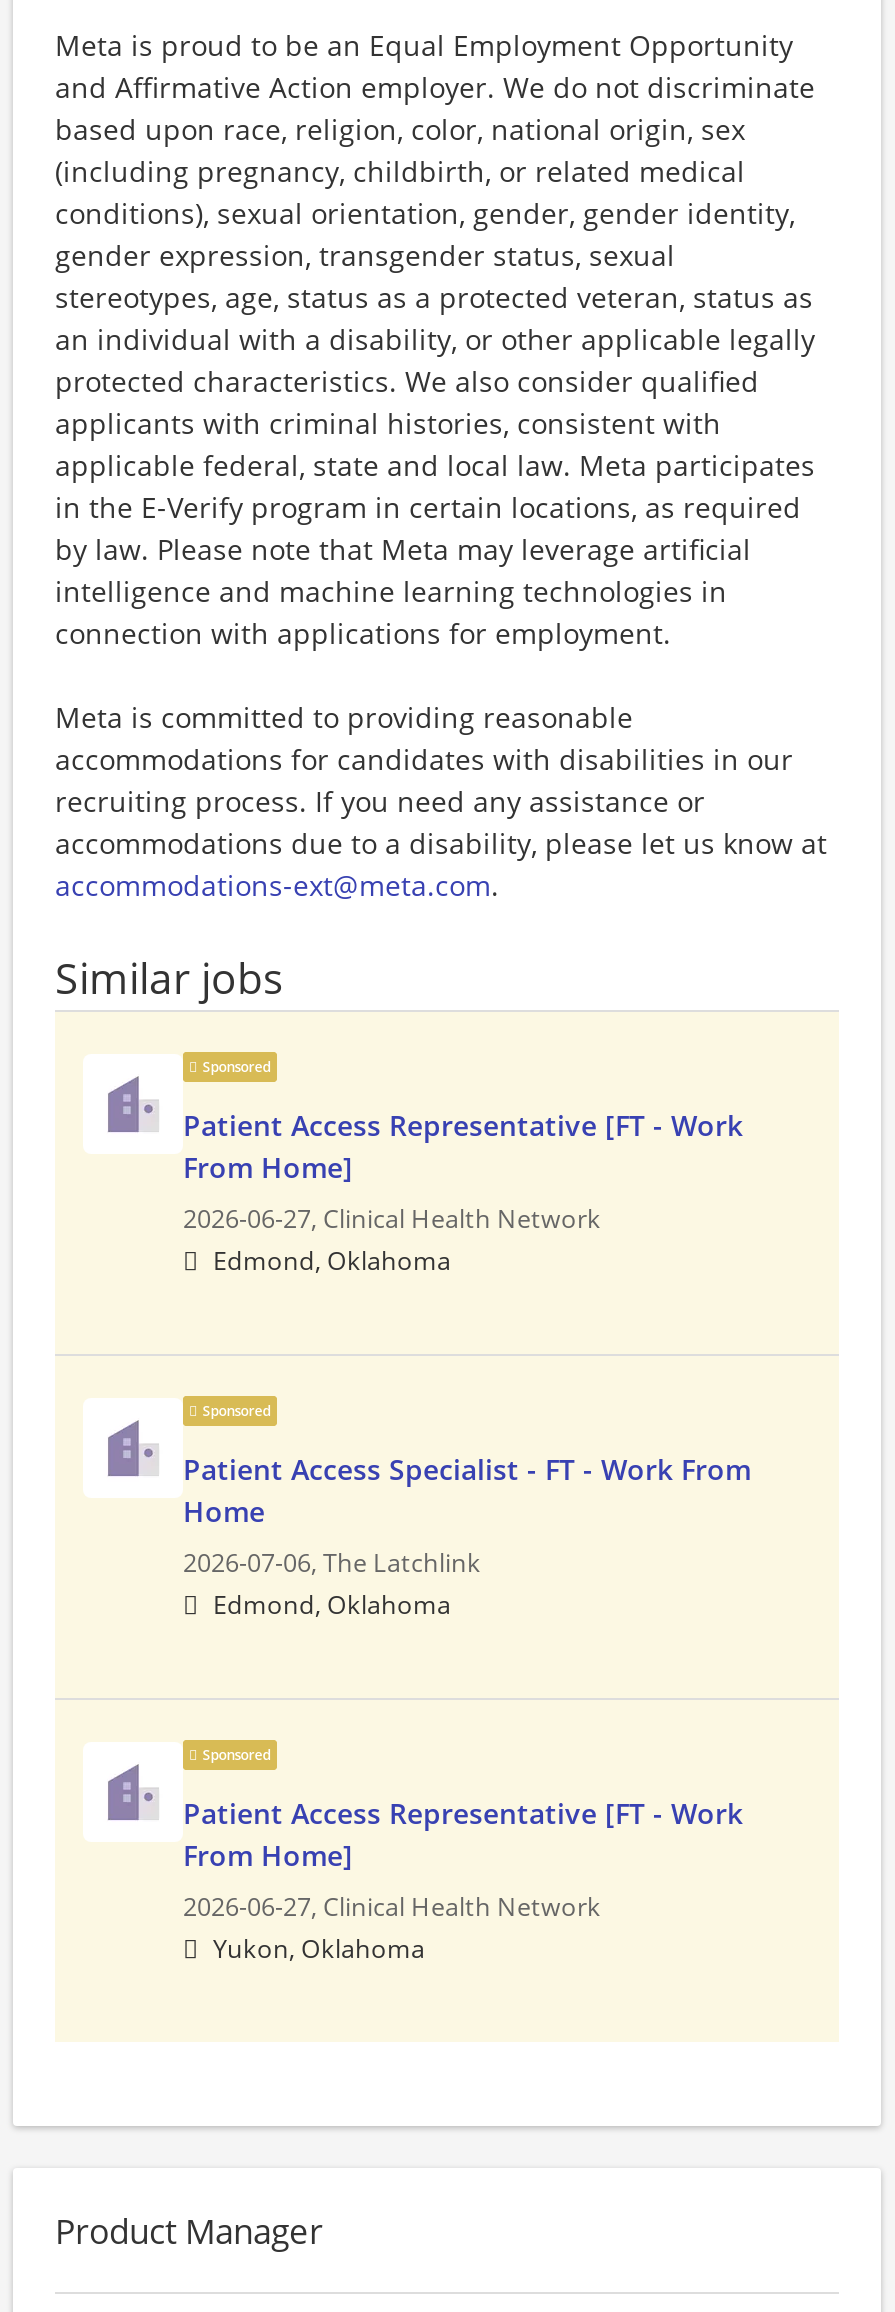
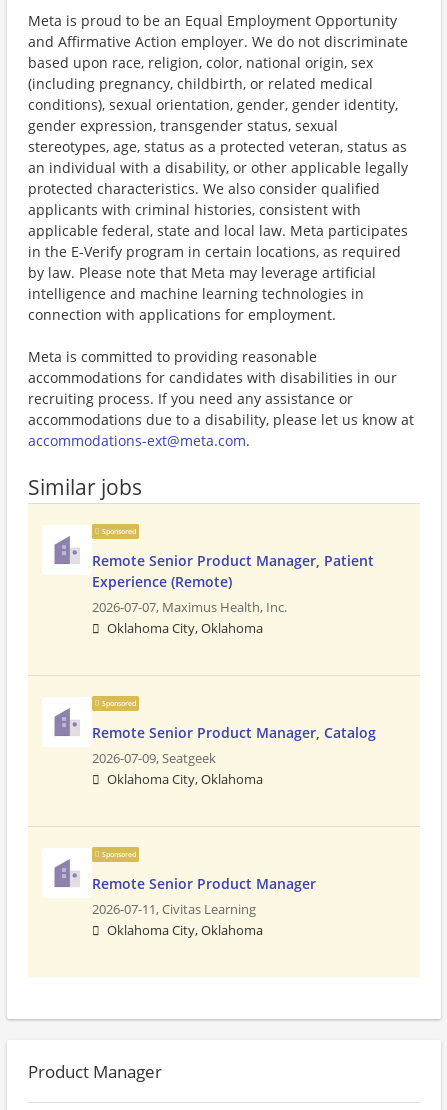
[183,1106,743,1278] Patient Access Representative [FT - Work | From Home] | 2026-06-27, Clinical Health Network | Edmond, Oklahoma -> [92,551,374,637] Remote Senior Product Manager, Patient | Experience (Remote) | 2026-07-07, Maximus Health, Inc. | Oklahoma City, Oklahoma
[183,1450,751,1622] Patient Access Specialist - FT - Work From | Home | 2026-07-06, The Latchlink | Edmond, Oklahoma -> [92,723,376,788] Remote Senior Product Manager, Catalog | 2026-07-09, Seatgeek | Oklahoma City, Oklahoma
[183,1794,743,1966] Patient Access Representative [FT - Work | From Home] | 2026-06-27, Clinical Health Network | Yukon, Oklahoma -> [92,874,316,939] Remote Senior Product Manager | 2026-07-11, Civitas Learning | Oklahoma City, Oklahoma

